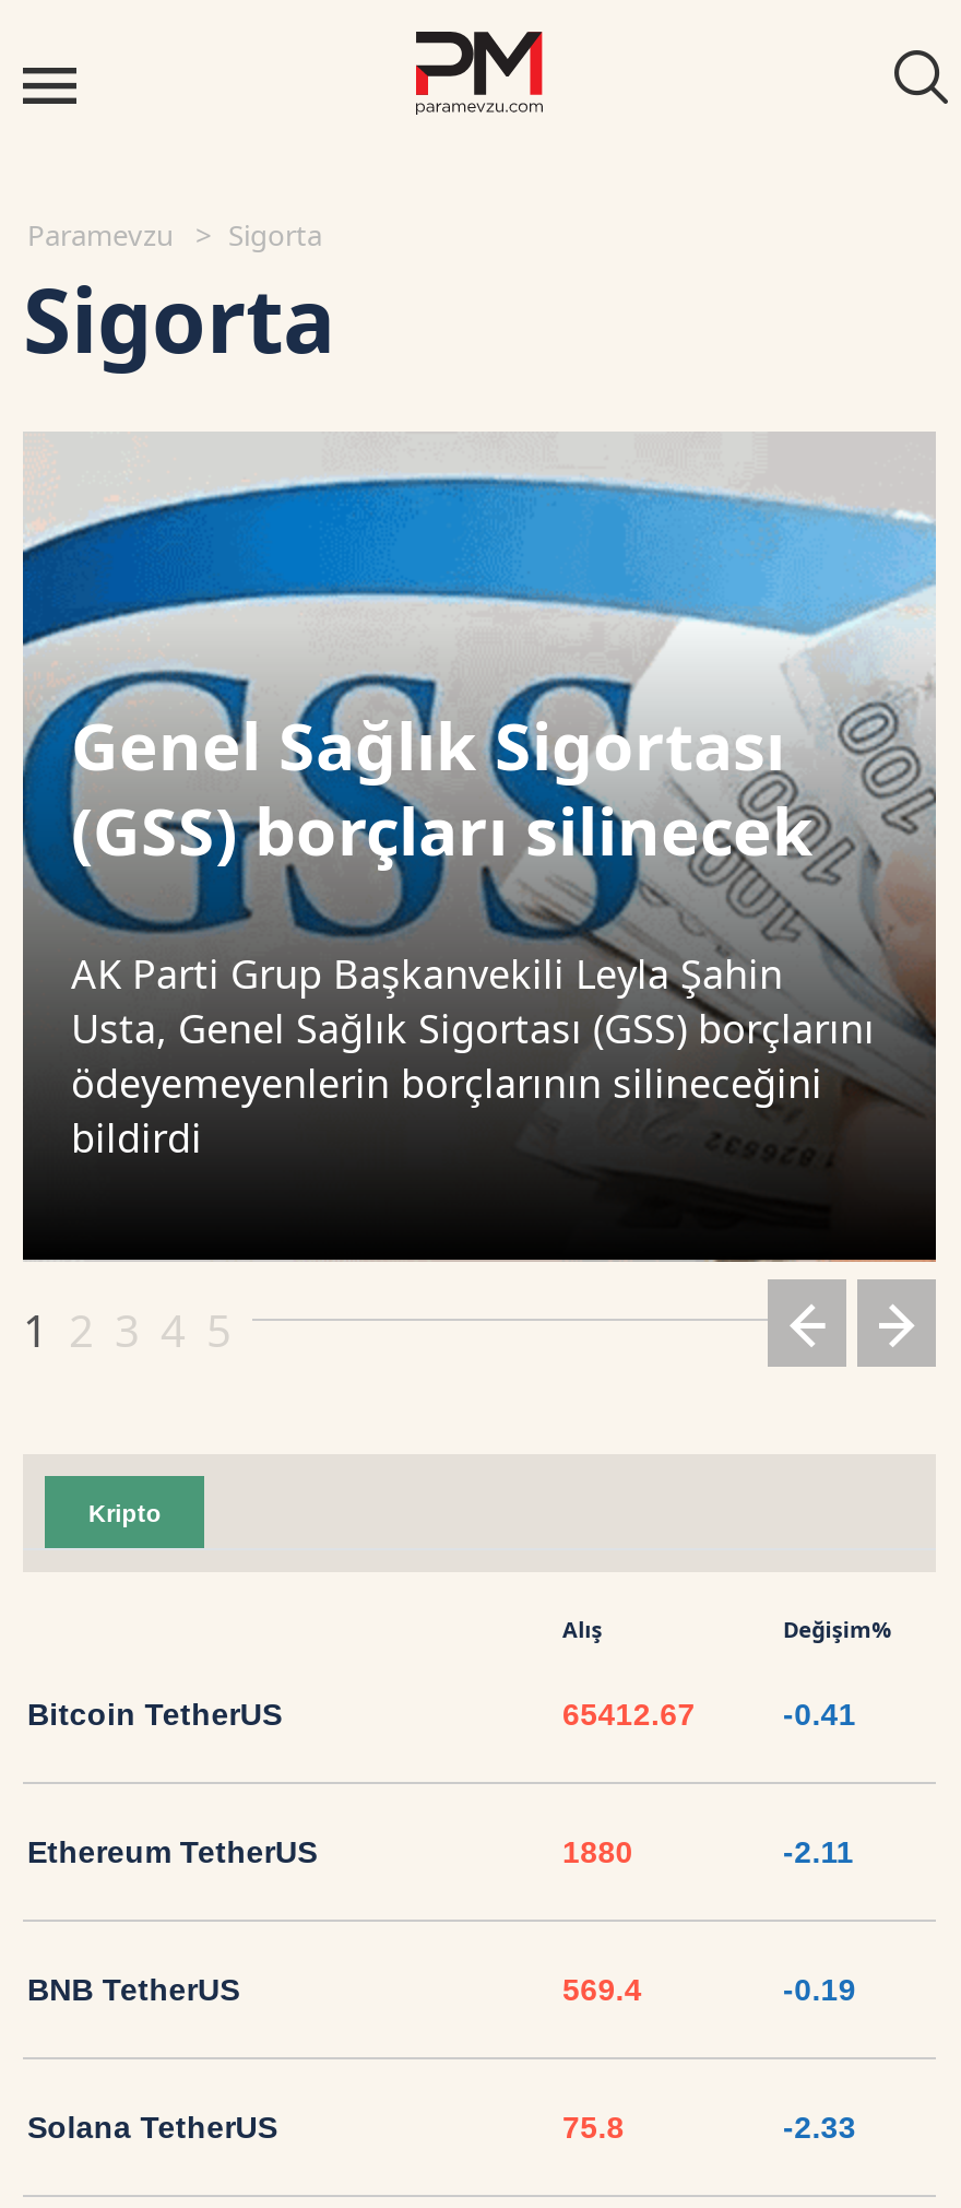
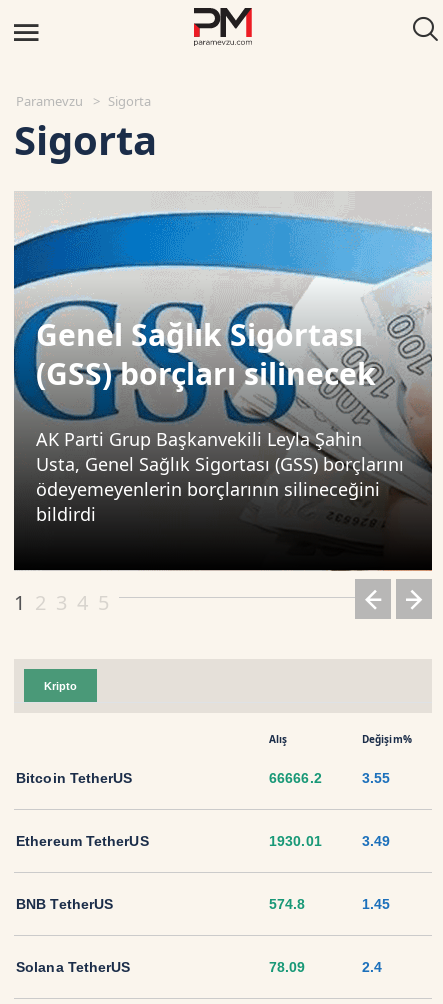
[562,1696,695,1731] 65412.67 -> [269,770,322,786] 66666.2
[783,1696,856,1731] -0.41 -> [362,770,390,786] 3.55
[562,1834,633,1869] 1880 -> [269,833,322,849] 1930.01
[783,1834,854,1869] -2.11 -> [362,833,390,849] 3.49
[562,1972,642,2007] 569.4 -> [269,896,305,912] 574.8
[783,1972,856,2007] -0.19 -> [362,896,390,912] 1.45
[562,2109,624,2144] 75.8 -> [269,959,305,975] 78.09
[783,2109,856,2144] -2.33 -> [362,959,382,975] 2.4

